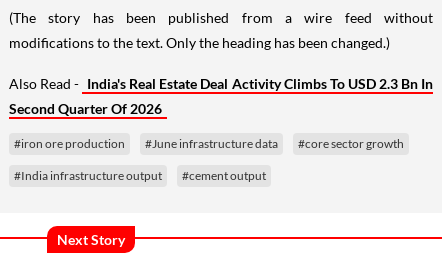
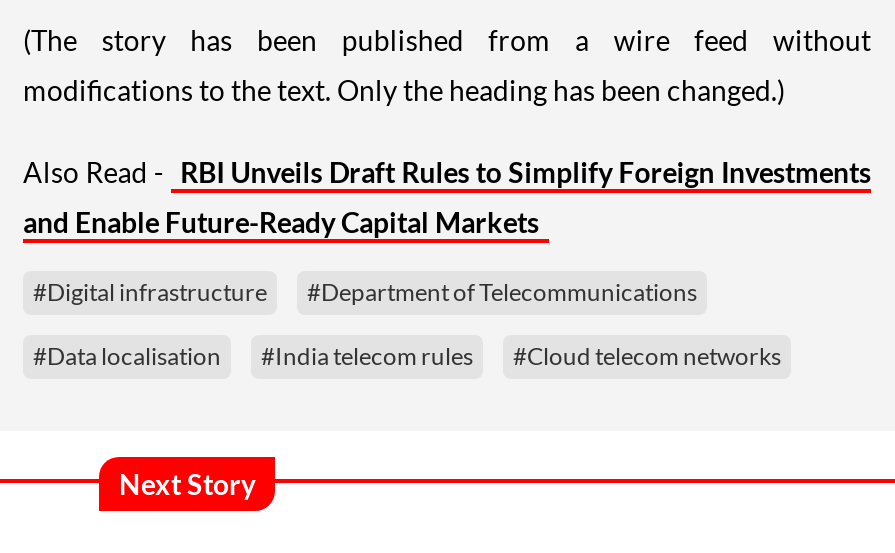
[9,75,433,92] Also Read - India's Real Estate Deal Activity Climbs To USD 2.3 Bn In -> [23,156,871,190] Also Read - RBI Unveils Draft Rules to Simplify Foreign Investments
[9,100,162,117] Second Quarter Of 2026 -> [23,206,539,240] and Enable Future-Ready Capital Markets
[14,136,404,151] #iron ore production | #June infrastructure data | #core sector growth -> [33,278,697,308] #Digital infrastructure | #Department of Telecommunications
[14,168,266,183] #India infrastructure output | #cement output -> [33,342,781,372] #Data localisation | #India telecom rules | #Cloud telecom networks

